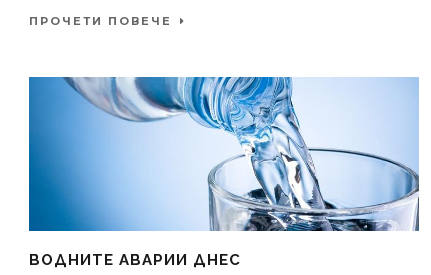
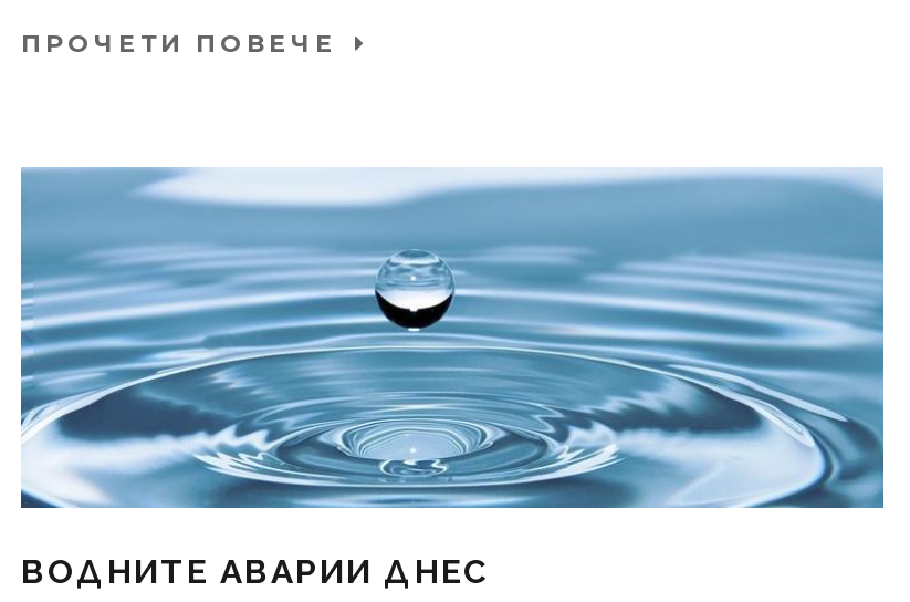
[28,76,419,232] [image] -> [19,167,883,510] [image]

